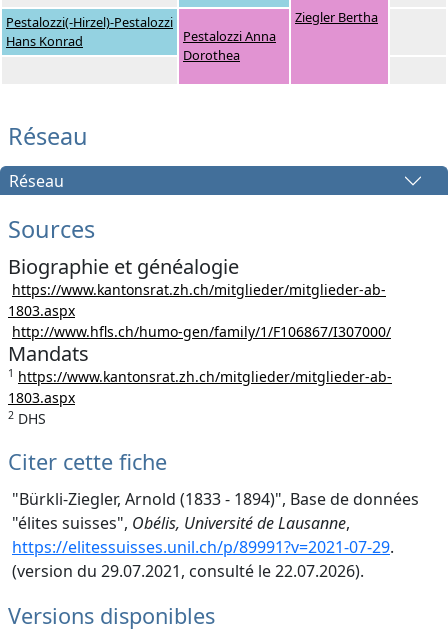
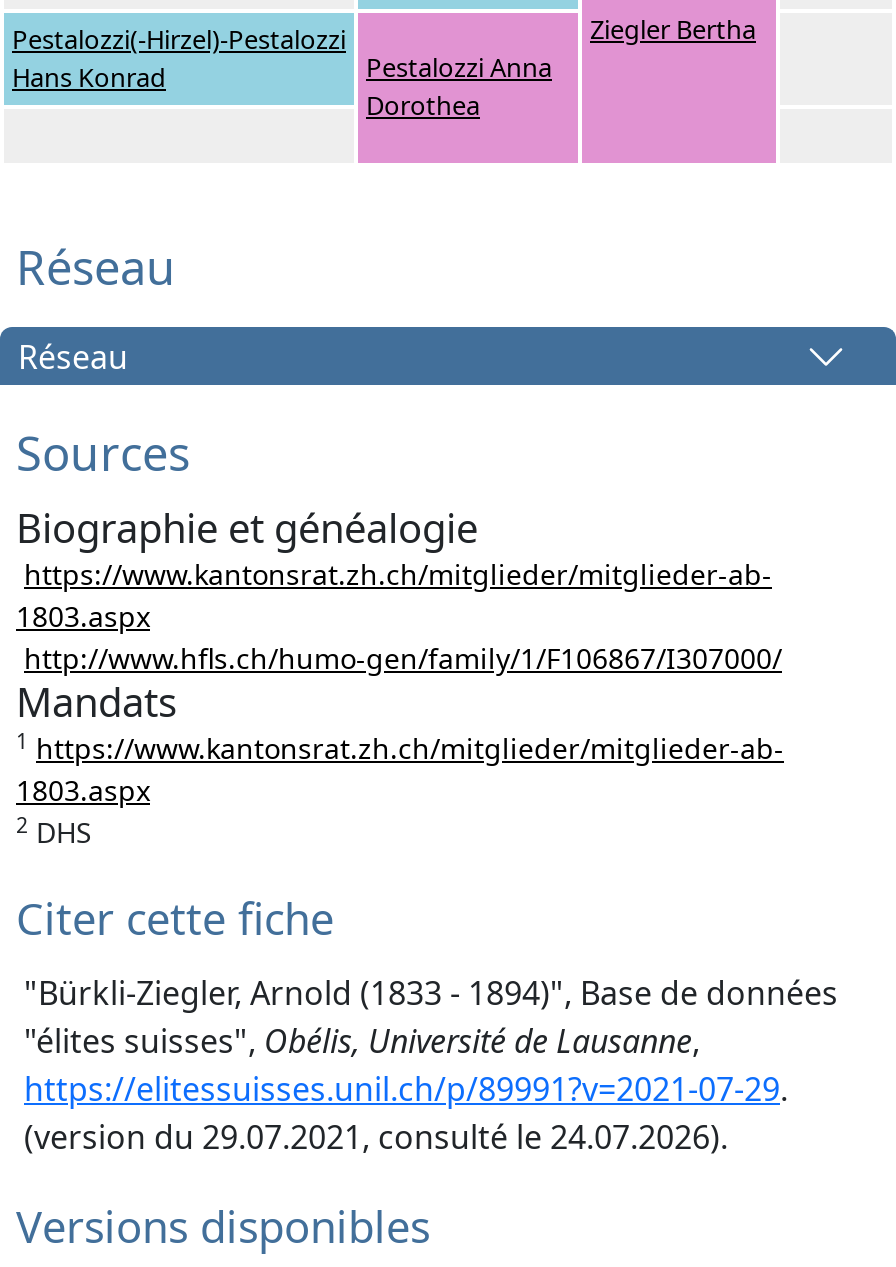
[12,560,364,582] (version du 29.07.2021, consulté le 22.07.2026). -> [24,1116,728,1160] (version du 29.07.2021, consulté le 24.07.2026).

